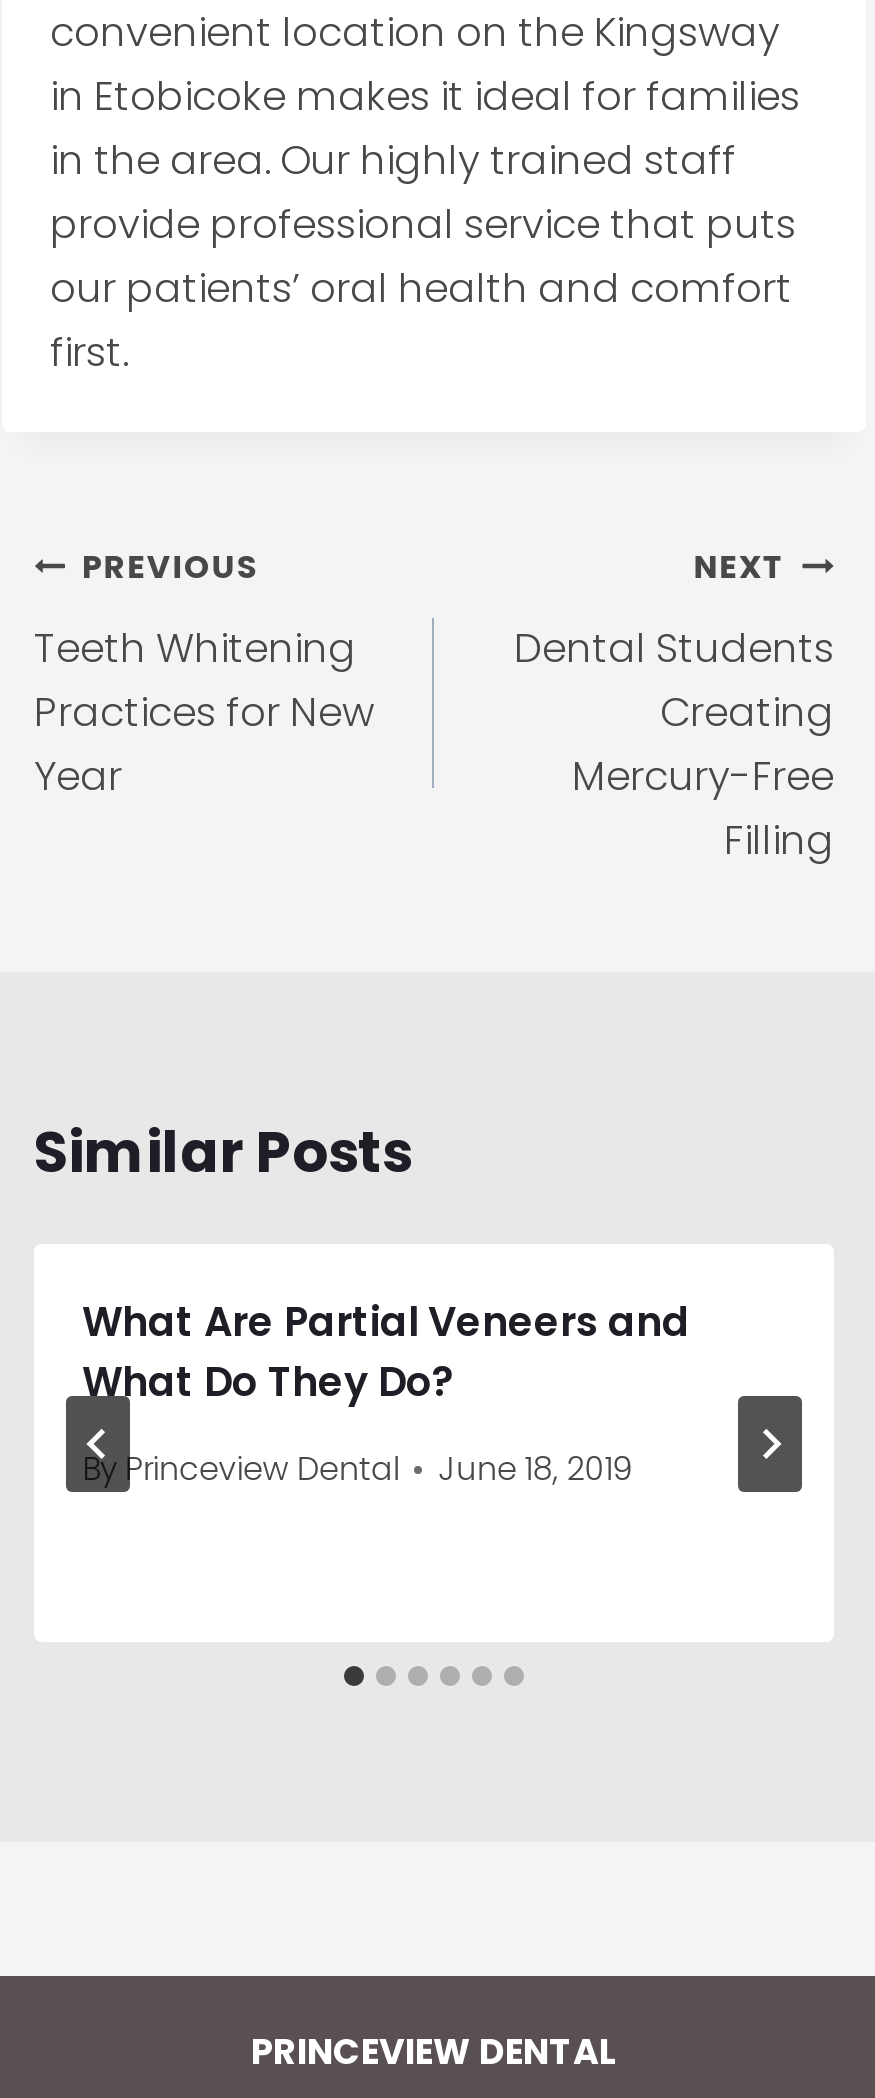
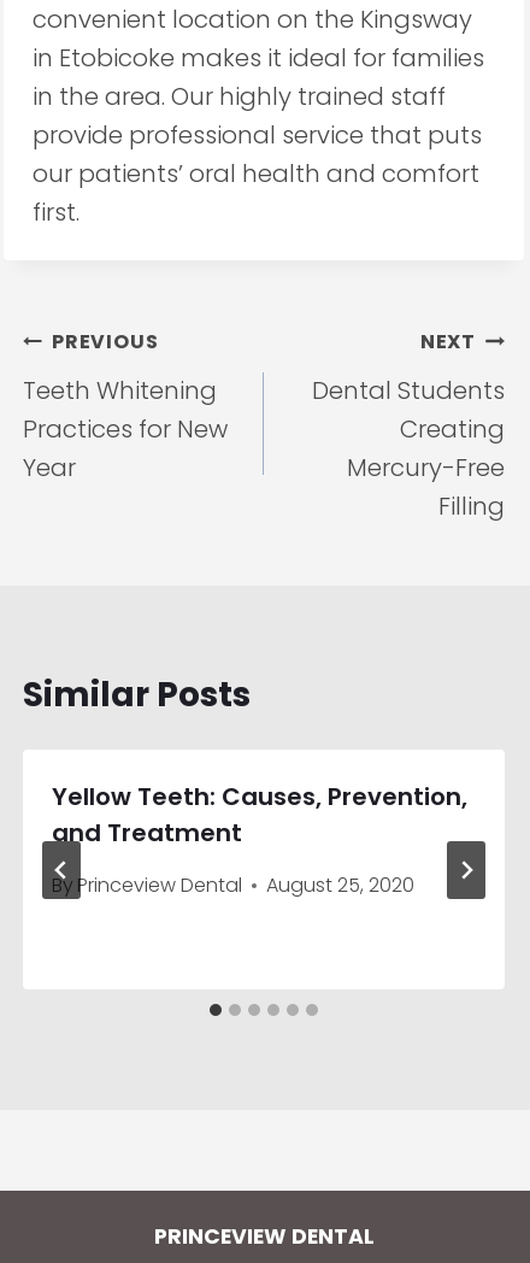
[82,1294,690,1410] What Are Partial Veneers and | What Do They Do? -> [52,780,467,850] Yellow Teeth: Causes, Prevention, | and Treatment
[82,1446,632,1492] By Princeview Dental June 18, 2019 -> [52,871,415,899] By Princeview Dental August 25, 2020

